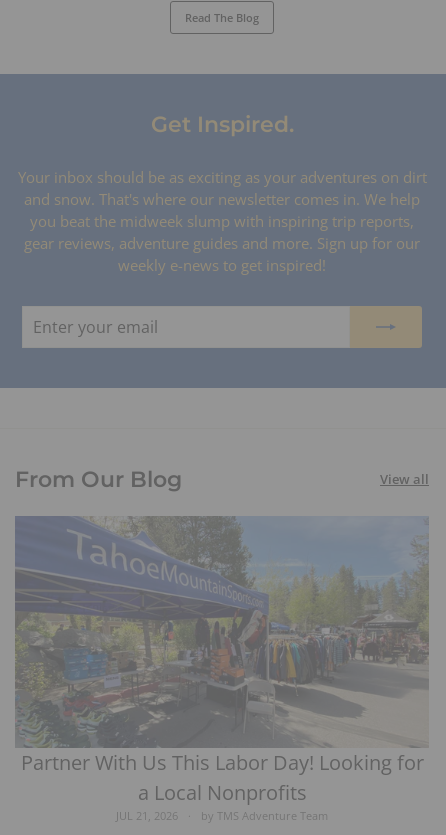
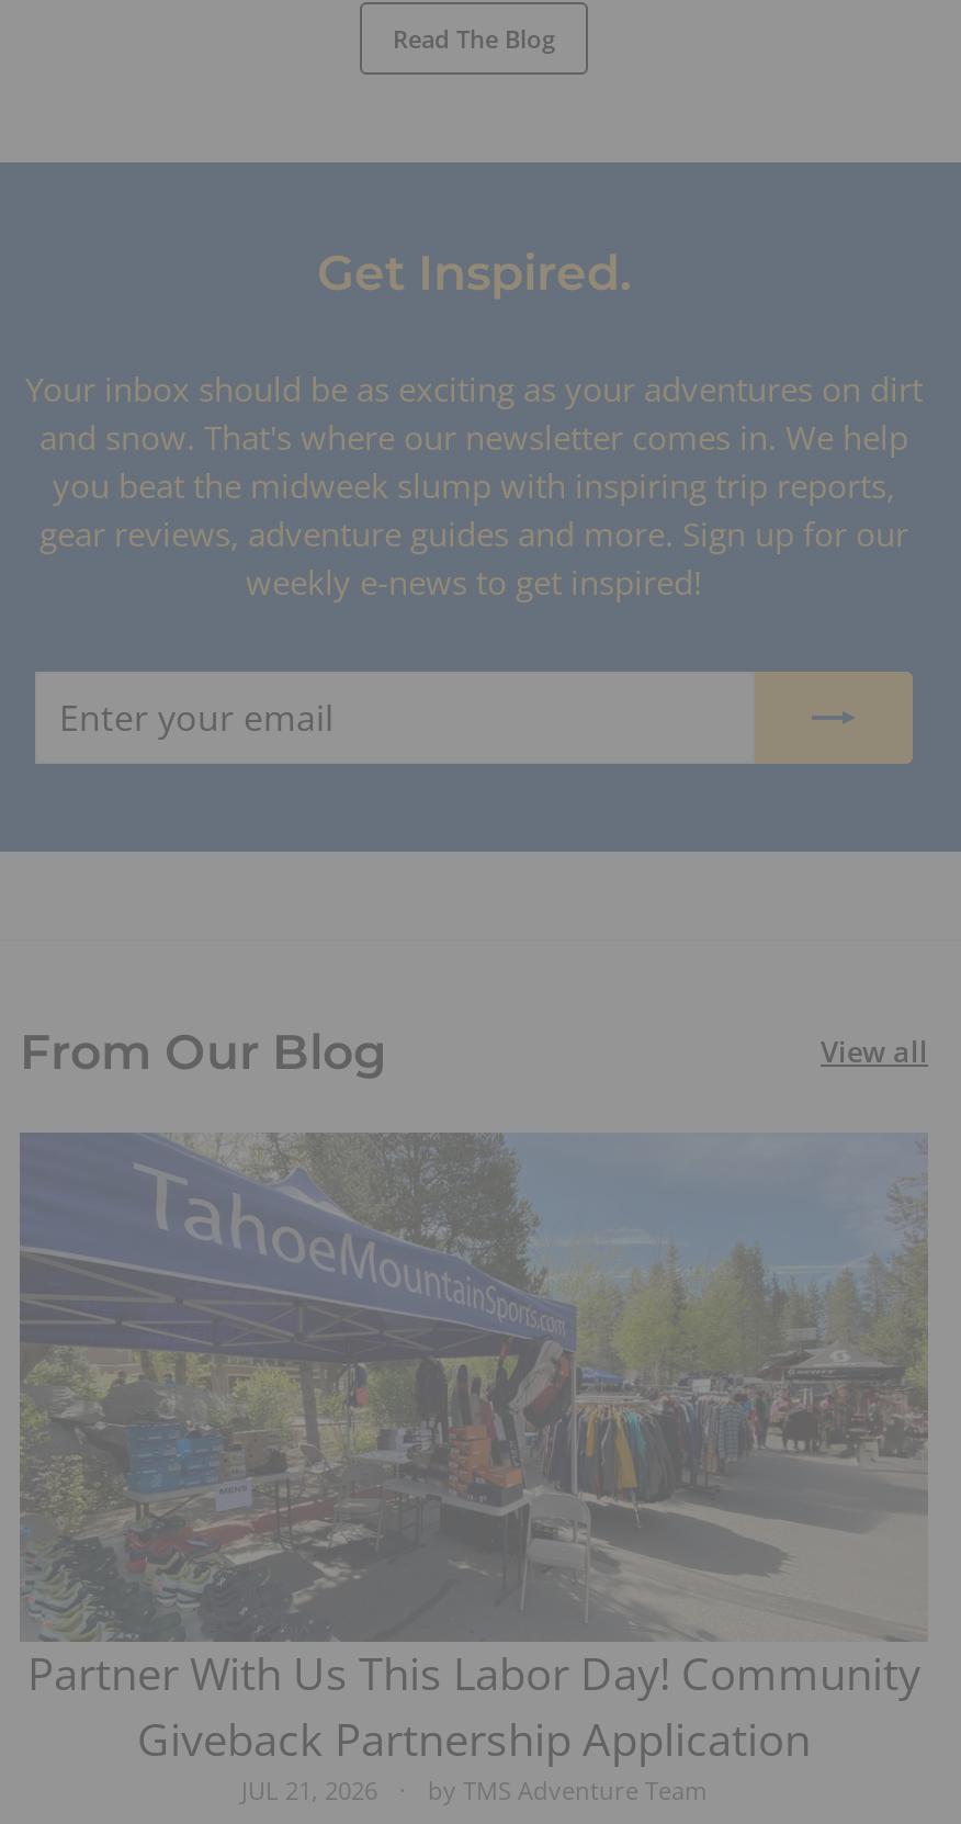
[20,749,423,806] Partner With Us This Labor Day! Looking for | a Local Nonprofits -> [27,1645,920,1770] Partner With Us This Labor Day! Community | Giveback Partnership Application

